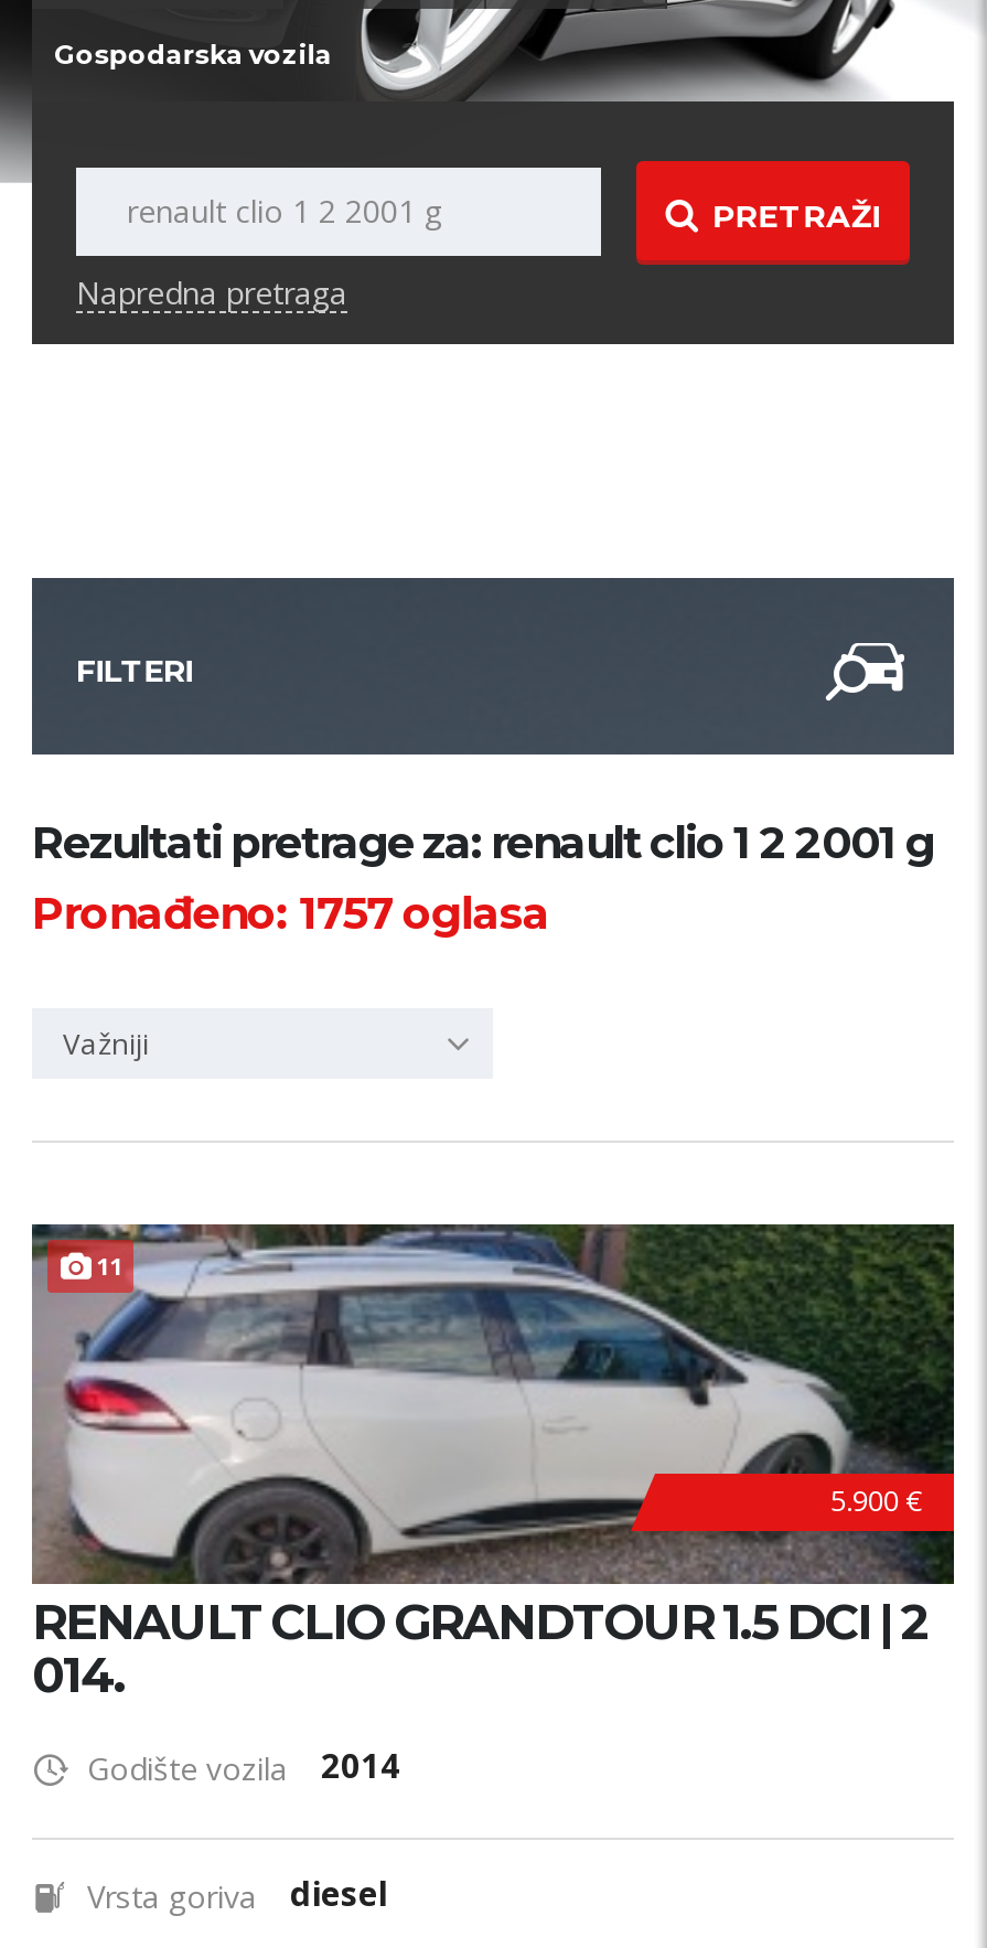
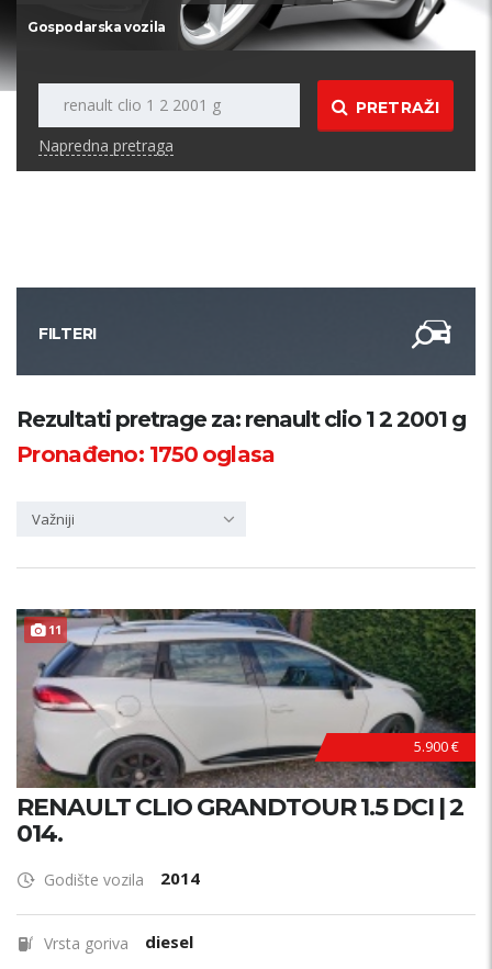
[32,887,549,940] Pronađeno: 1757 oglasa -> [16,441,275,467] Pronađeno: 1750 oglasa

